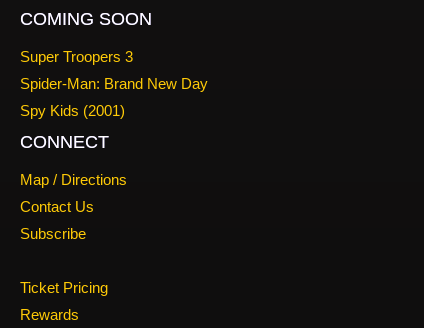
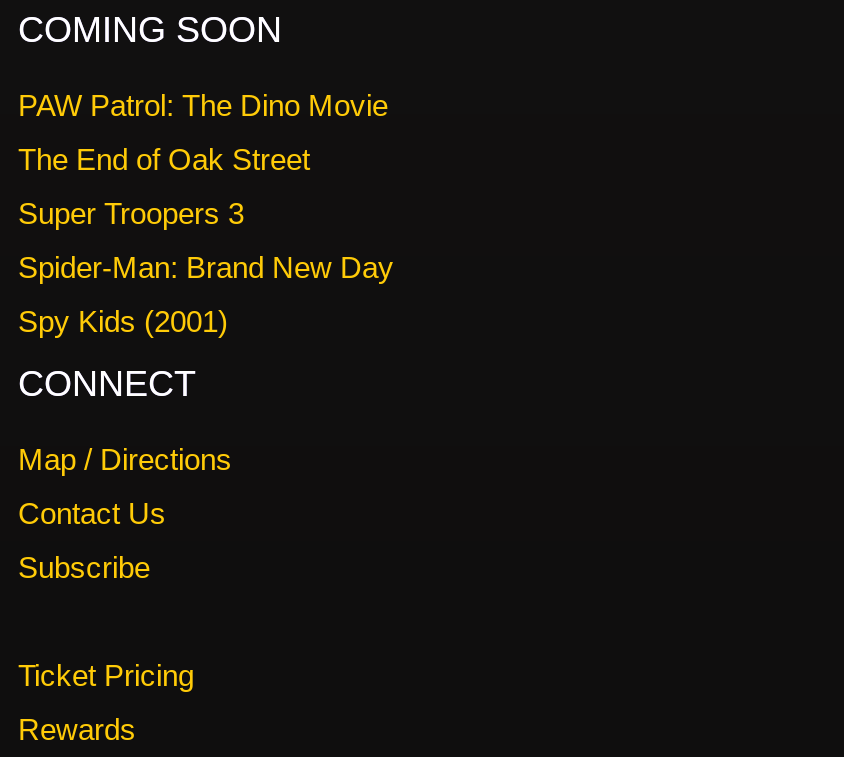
none -> [18,88,388,176] PAW Patrol: The Dino Movie | The End of Oak Street

